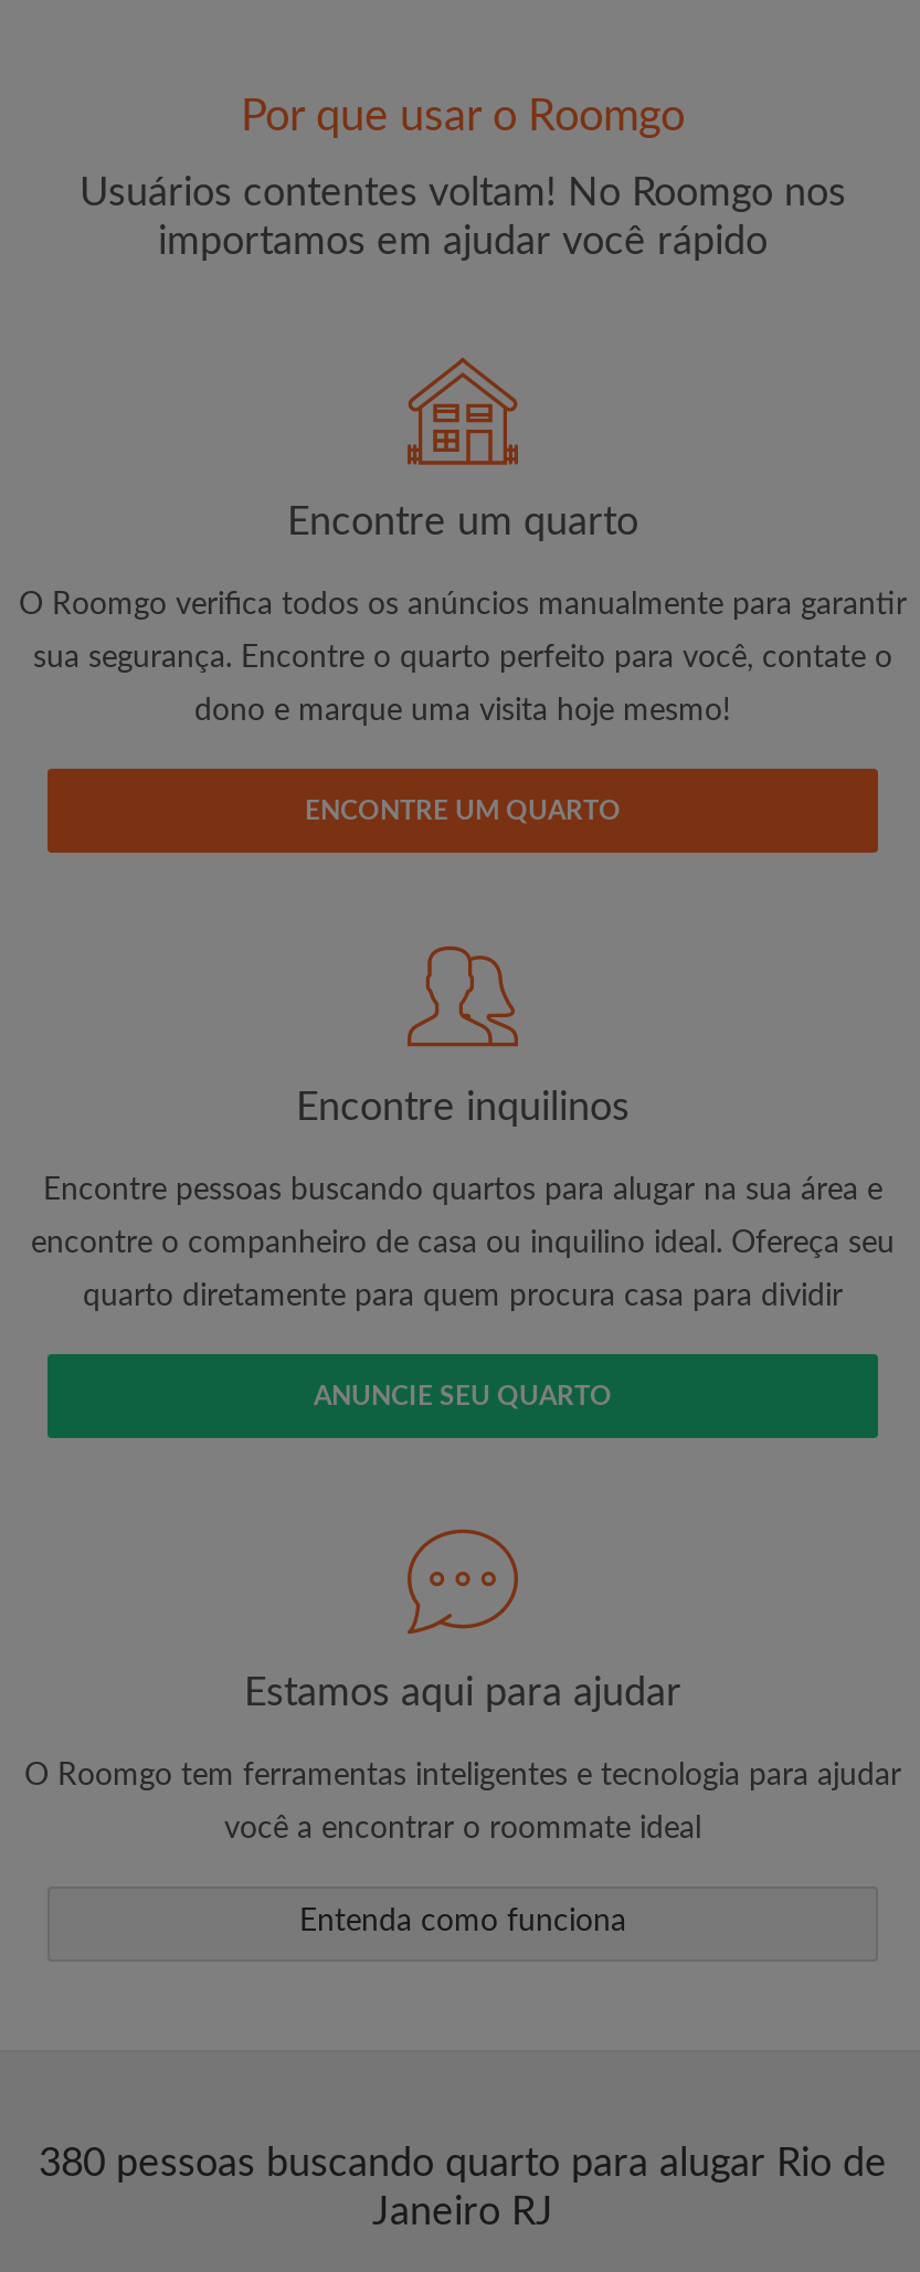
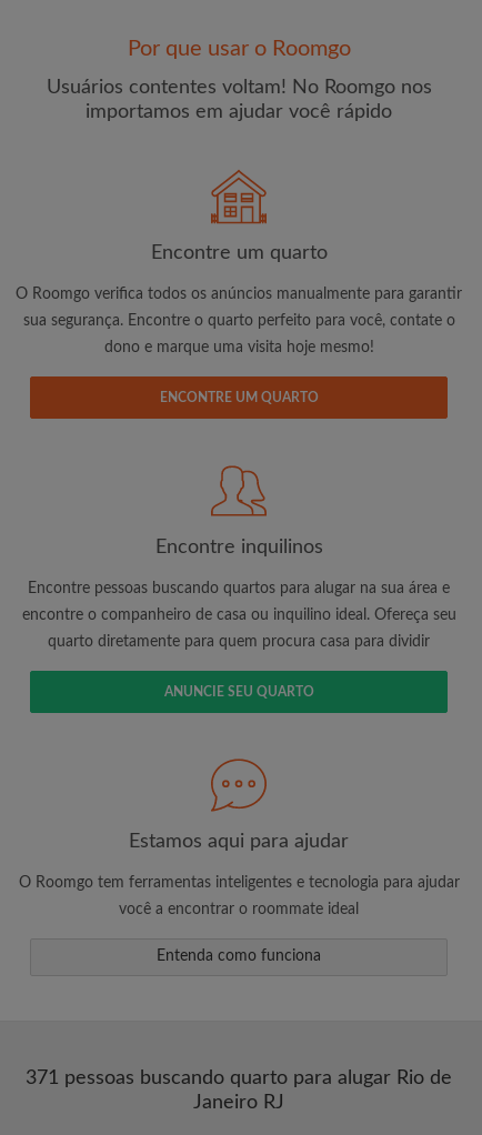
[39,2145,887,2185] 380 pessoas buscando quarto para alugar Rio de -> [26,1068,452,1088] 371 pessoas buscando quarto para alugar Rio de

